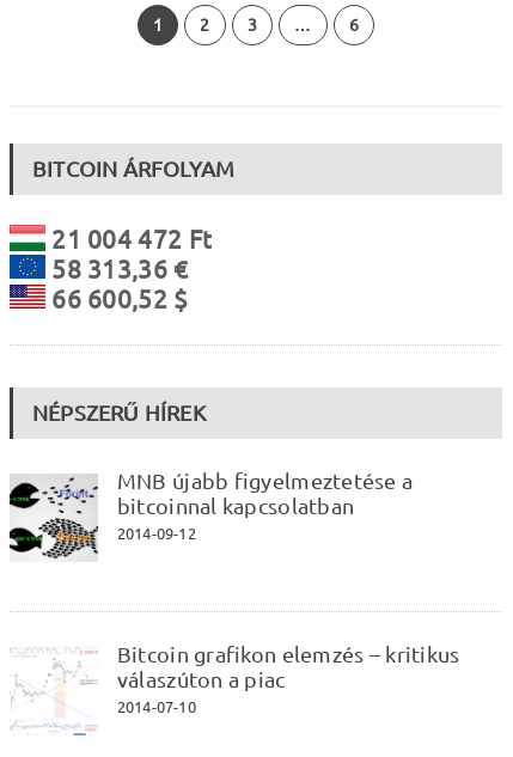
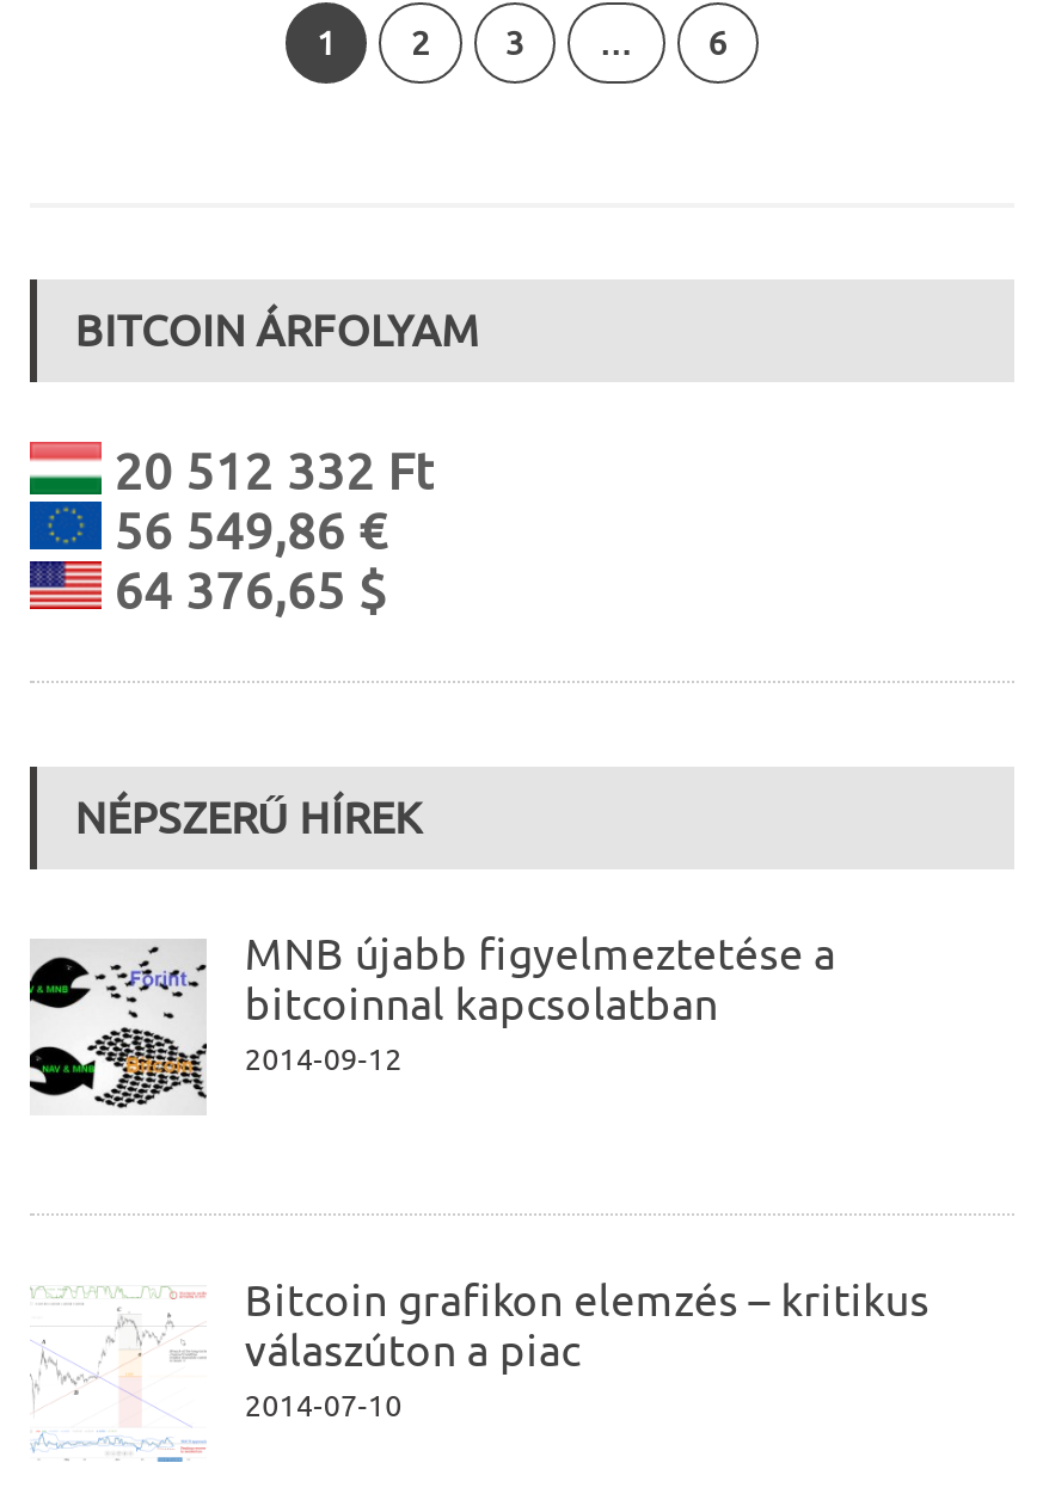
[45,225,212,254] 21 004 472 Ft -> [101,442,434,499] 20 512 332 Ft
[45,255,189,283] 58 313,36 € -> [101,502,388,559] 56 549,86 €
[45,285,189,313] 66 600,52 $ -> [101,561,388,619] 64 376,65 $

